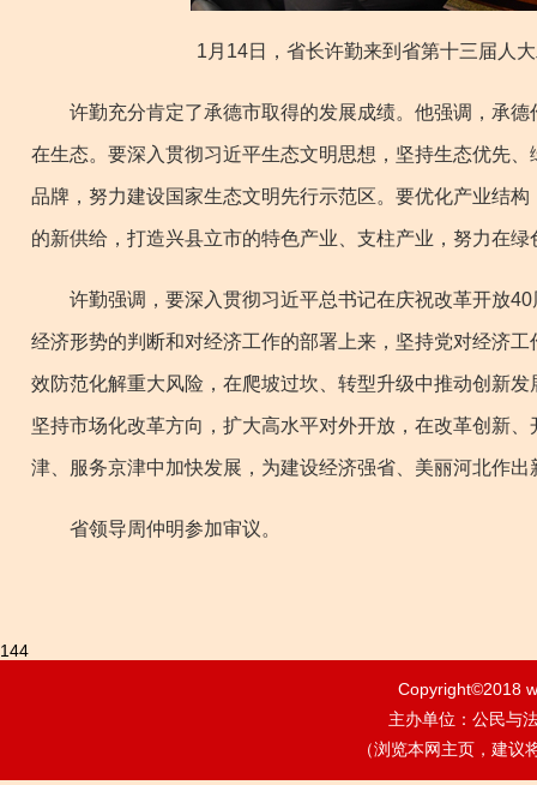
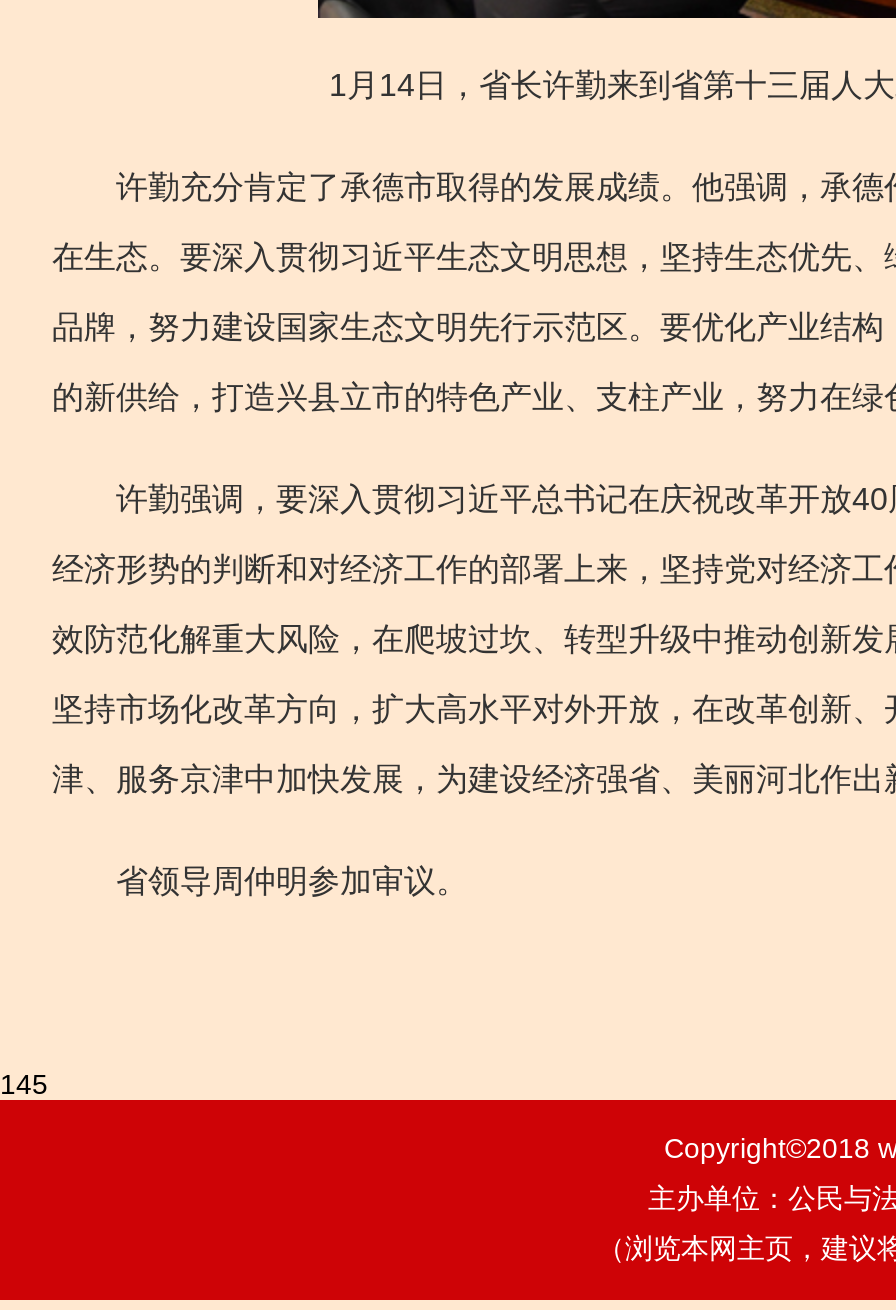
[0,641,29,660] 144 -> [0,1068,48,1100] 145

